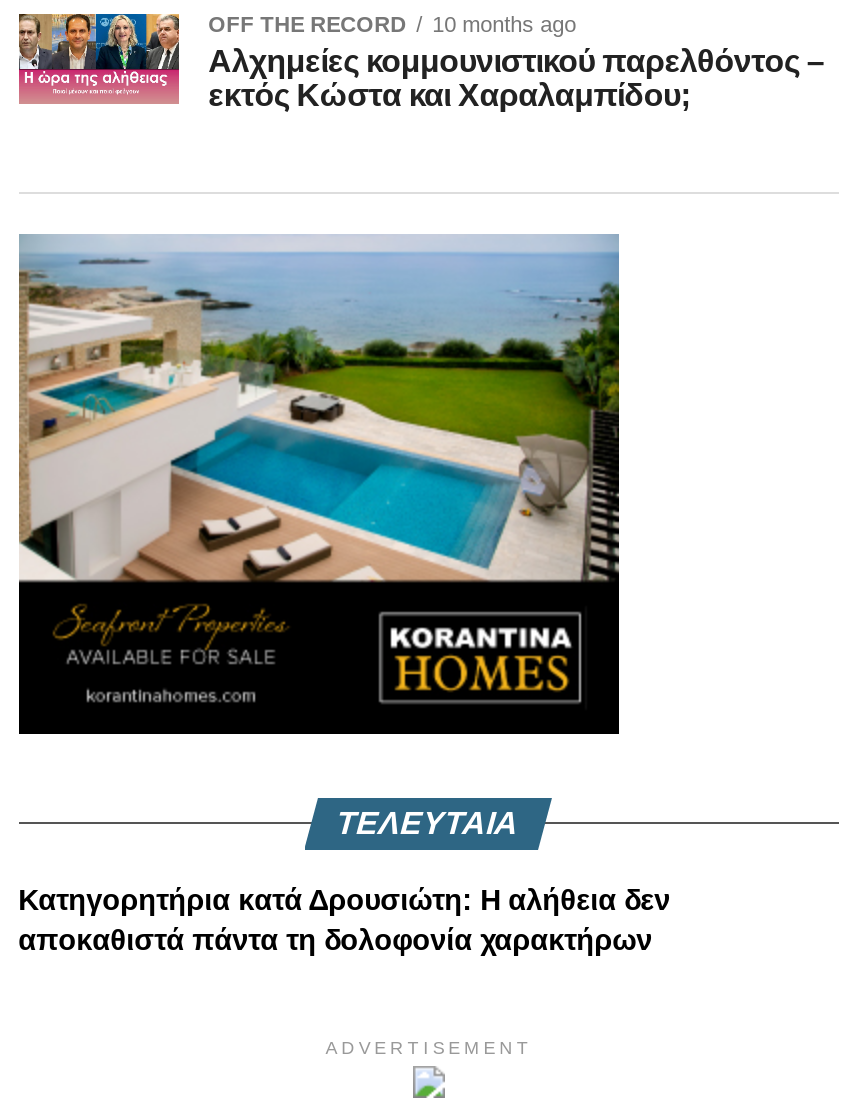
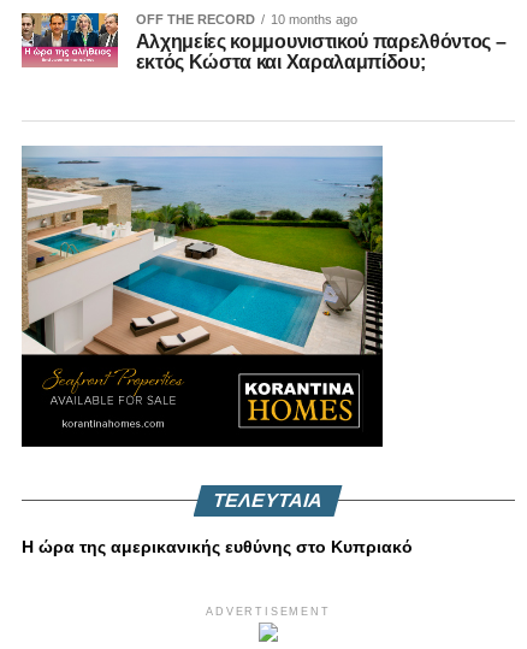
[18,884,670,956] Κατηγορητήρια κατά Δρουσιώτη: Η αλήθεια δεν | αποκαθιστά πάντα τη δολοφονία χαρακτήρων -> [21,537,412,556] Η ώρα της αμερικανικής ευθύνης στο Κυπριακό

